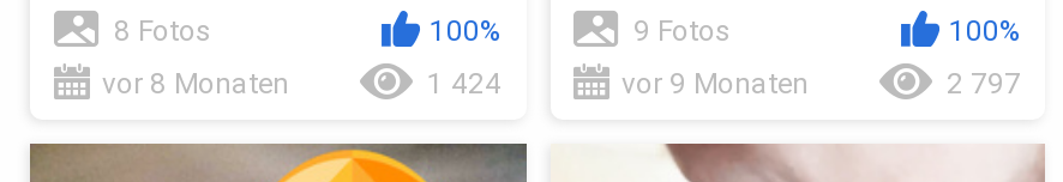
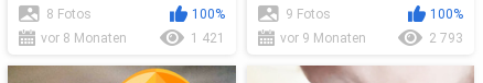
[427,67,502,100] 1 424 -> [190,30,224,46] 1 421
[947,67,1021,100] 2 797 -> [429,30,463,46] 2 793

